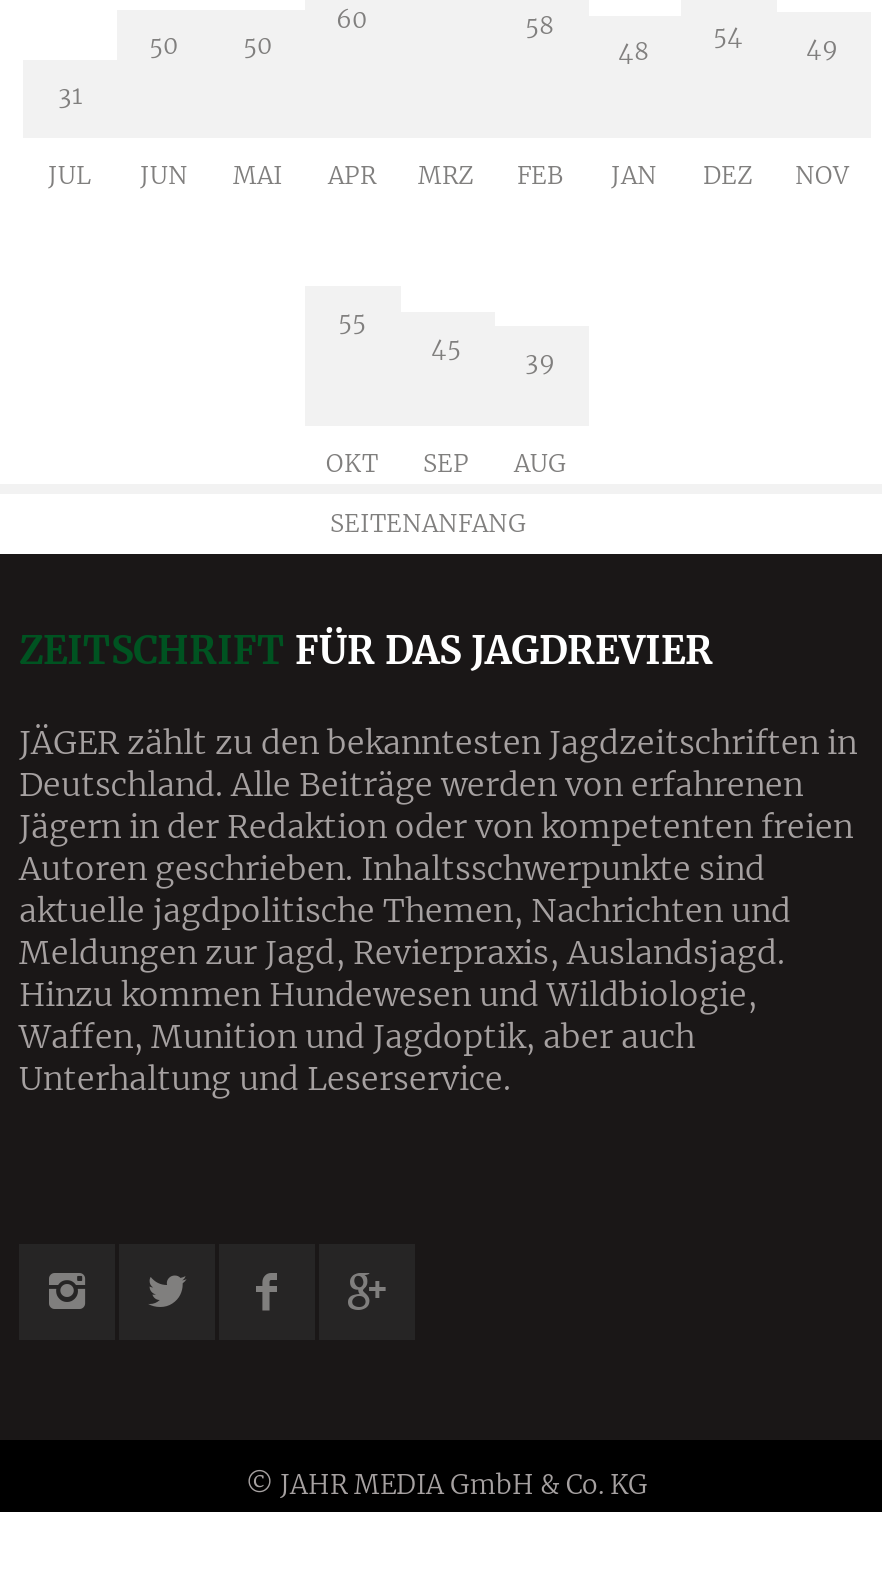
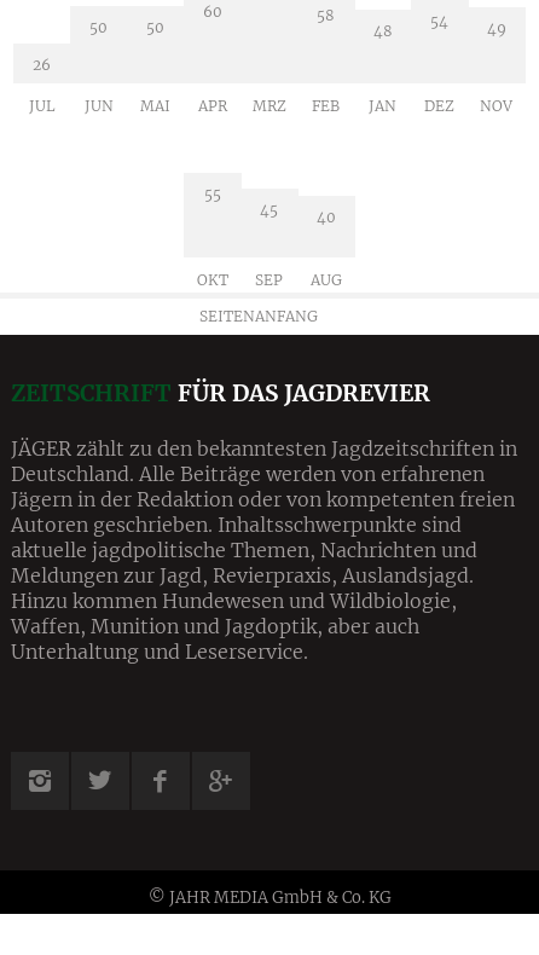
[58,79,82,109] 31 -> [33,55,51,74] 26
[525,347,555,377] 39 -> [316,208,335,226] 40

